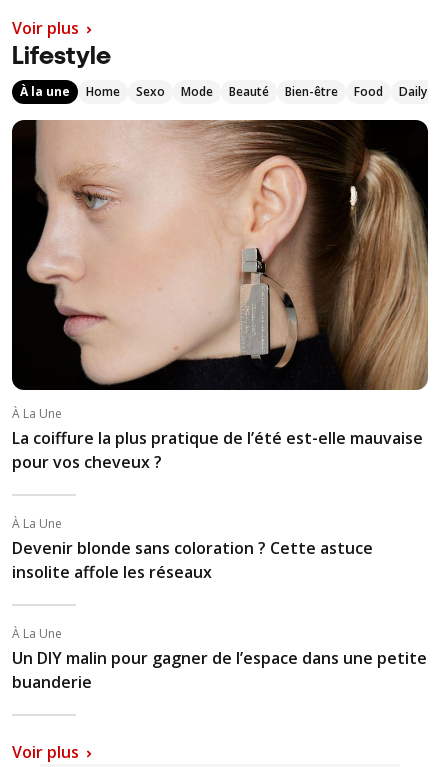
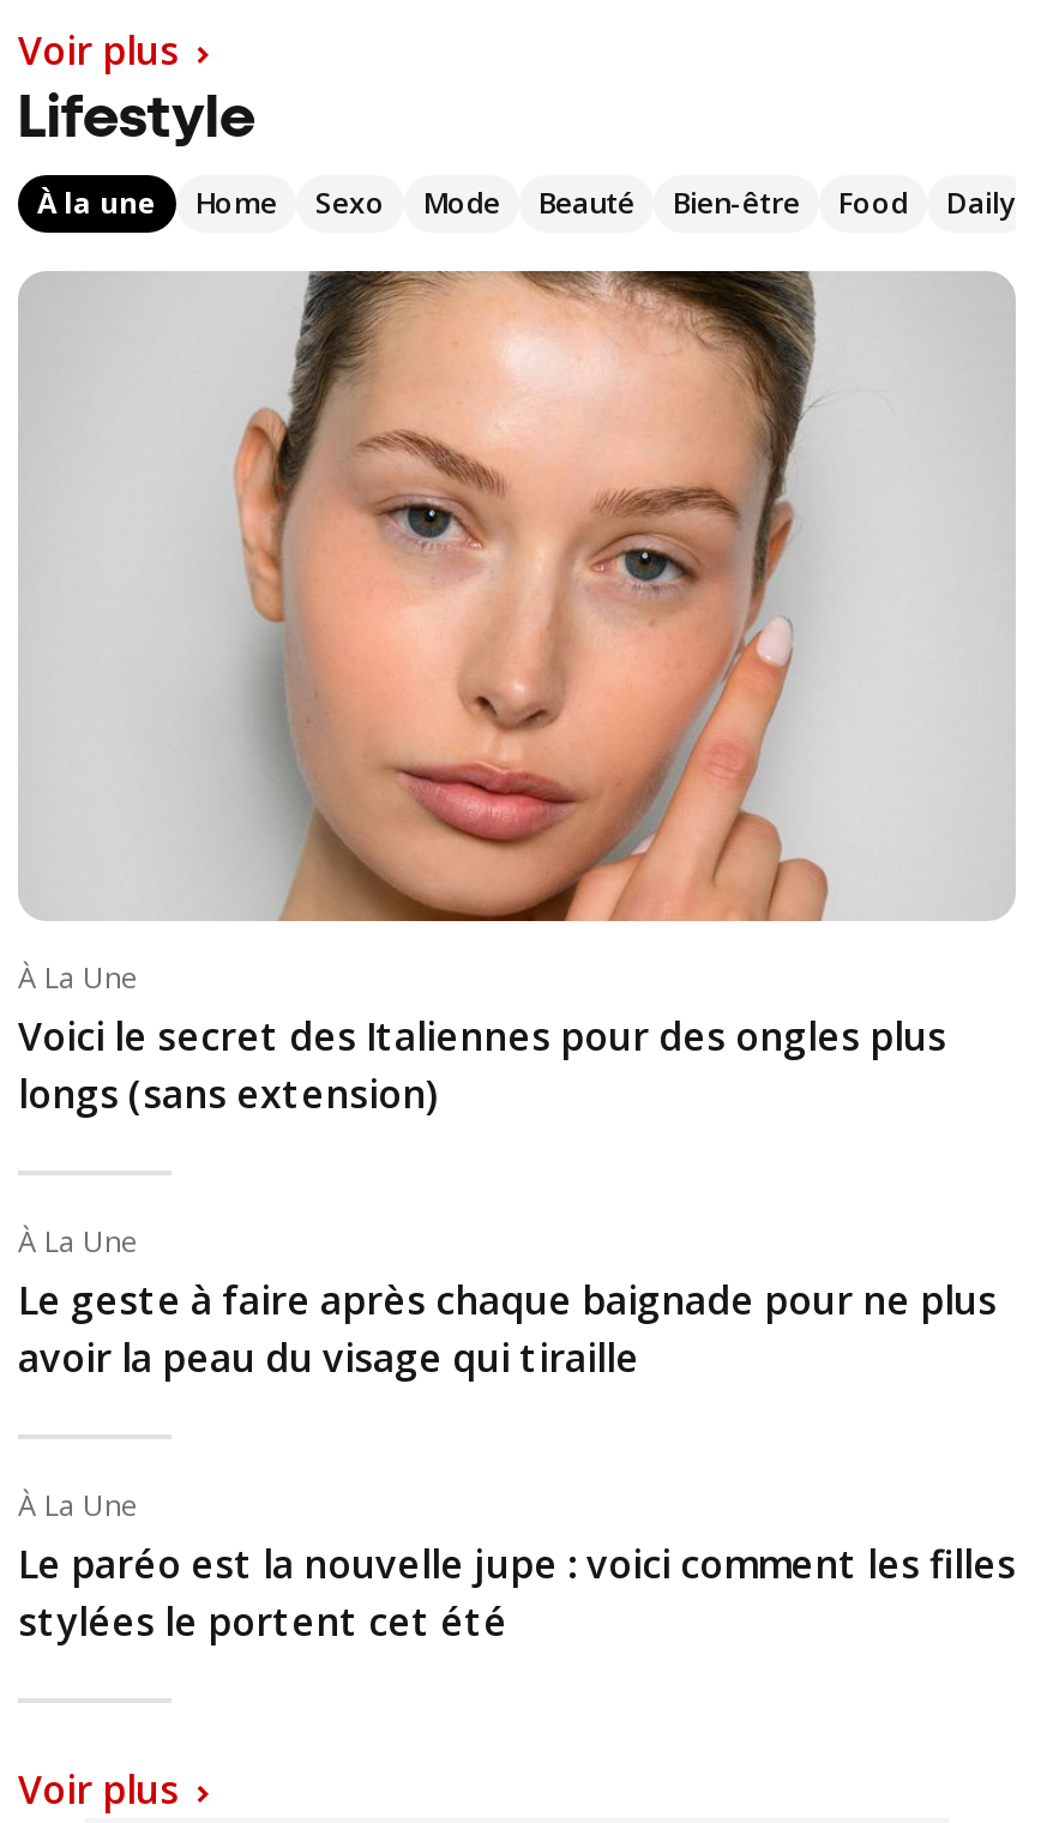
[11,119,429,473] [image] | La coiffure la plus pratique de l’été est-elle mauvaise | pour vos cheveux ? -> [18,269,1016,1119] [image] | Voici le secret des Italiennes pour des ongles plus | longs (sans extension)
[12,537,373,583] Devenir blonde sans coloration ? Cette astuce | insolite affole les réseaux -> [18,1272,997,1383] Le geste à faire après chaque baignade pour ne plus | avoir la peau du visage qui tiraille
[12,647,427,693] Un DIY malin pour gagner de l’espace dans une petite | buanderie -> [18,1536,1016,1646] Le paréo est la nouvelle jupe : voici comment les filles | stylées le portent cet été

